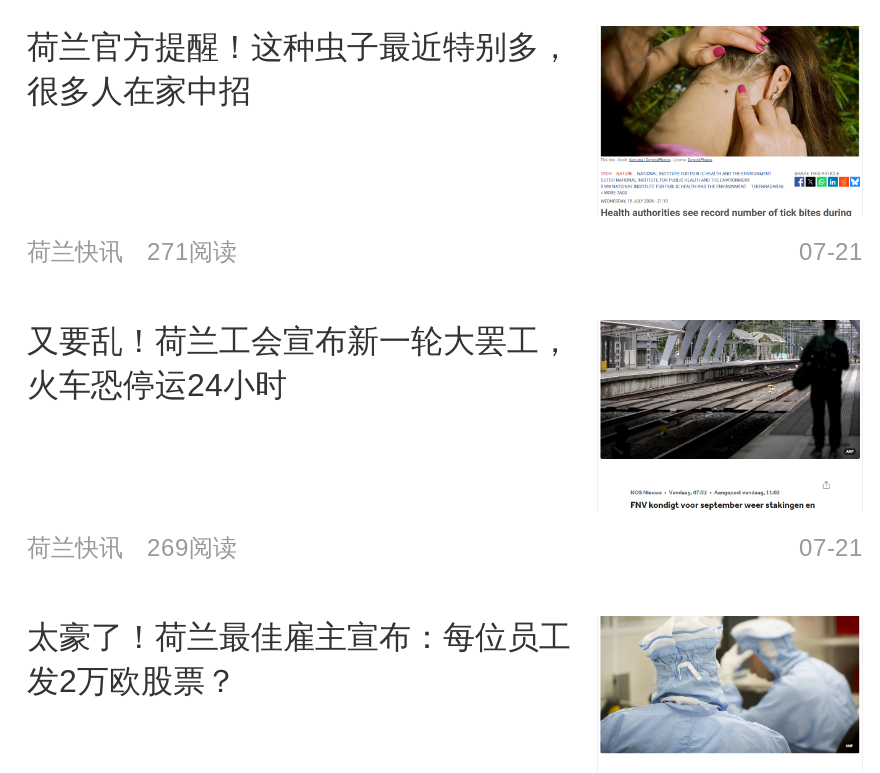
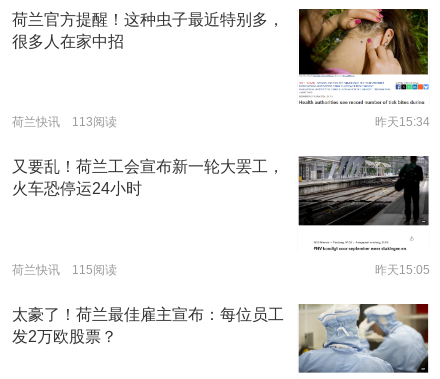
[27,239,863,267] 荷兰快讯 271阅读 | 07-21 -> [12,115,430,129] 荷兰快讯 113阅读 | 昨天15:34
[27,533,863,561] 荷兰快讯 269阅读 | 07-21 -> [12,263,430,277] 荷兰快讯 115阅读 | 昨天15:05

